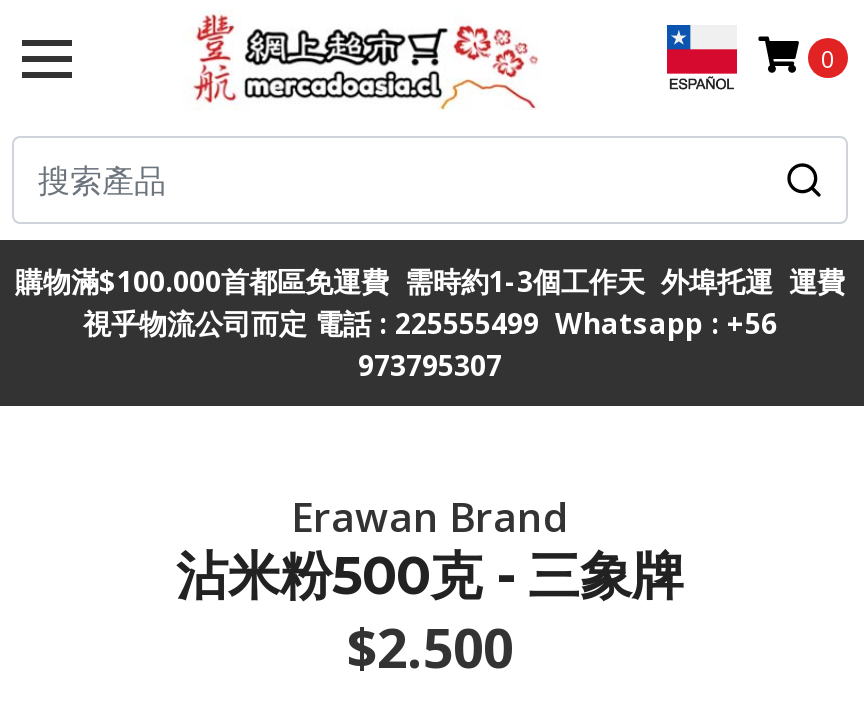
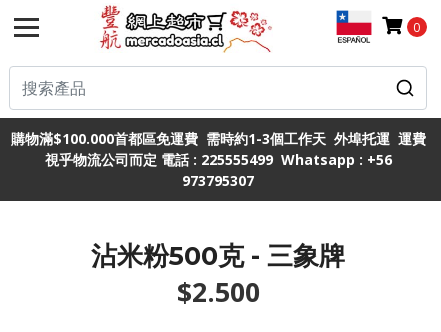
[291,488,569,544] Erawan Brand -> none

